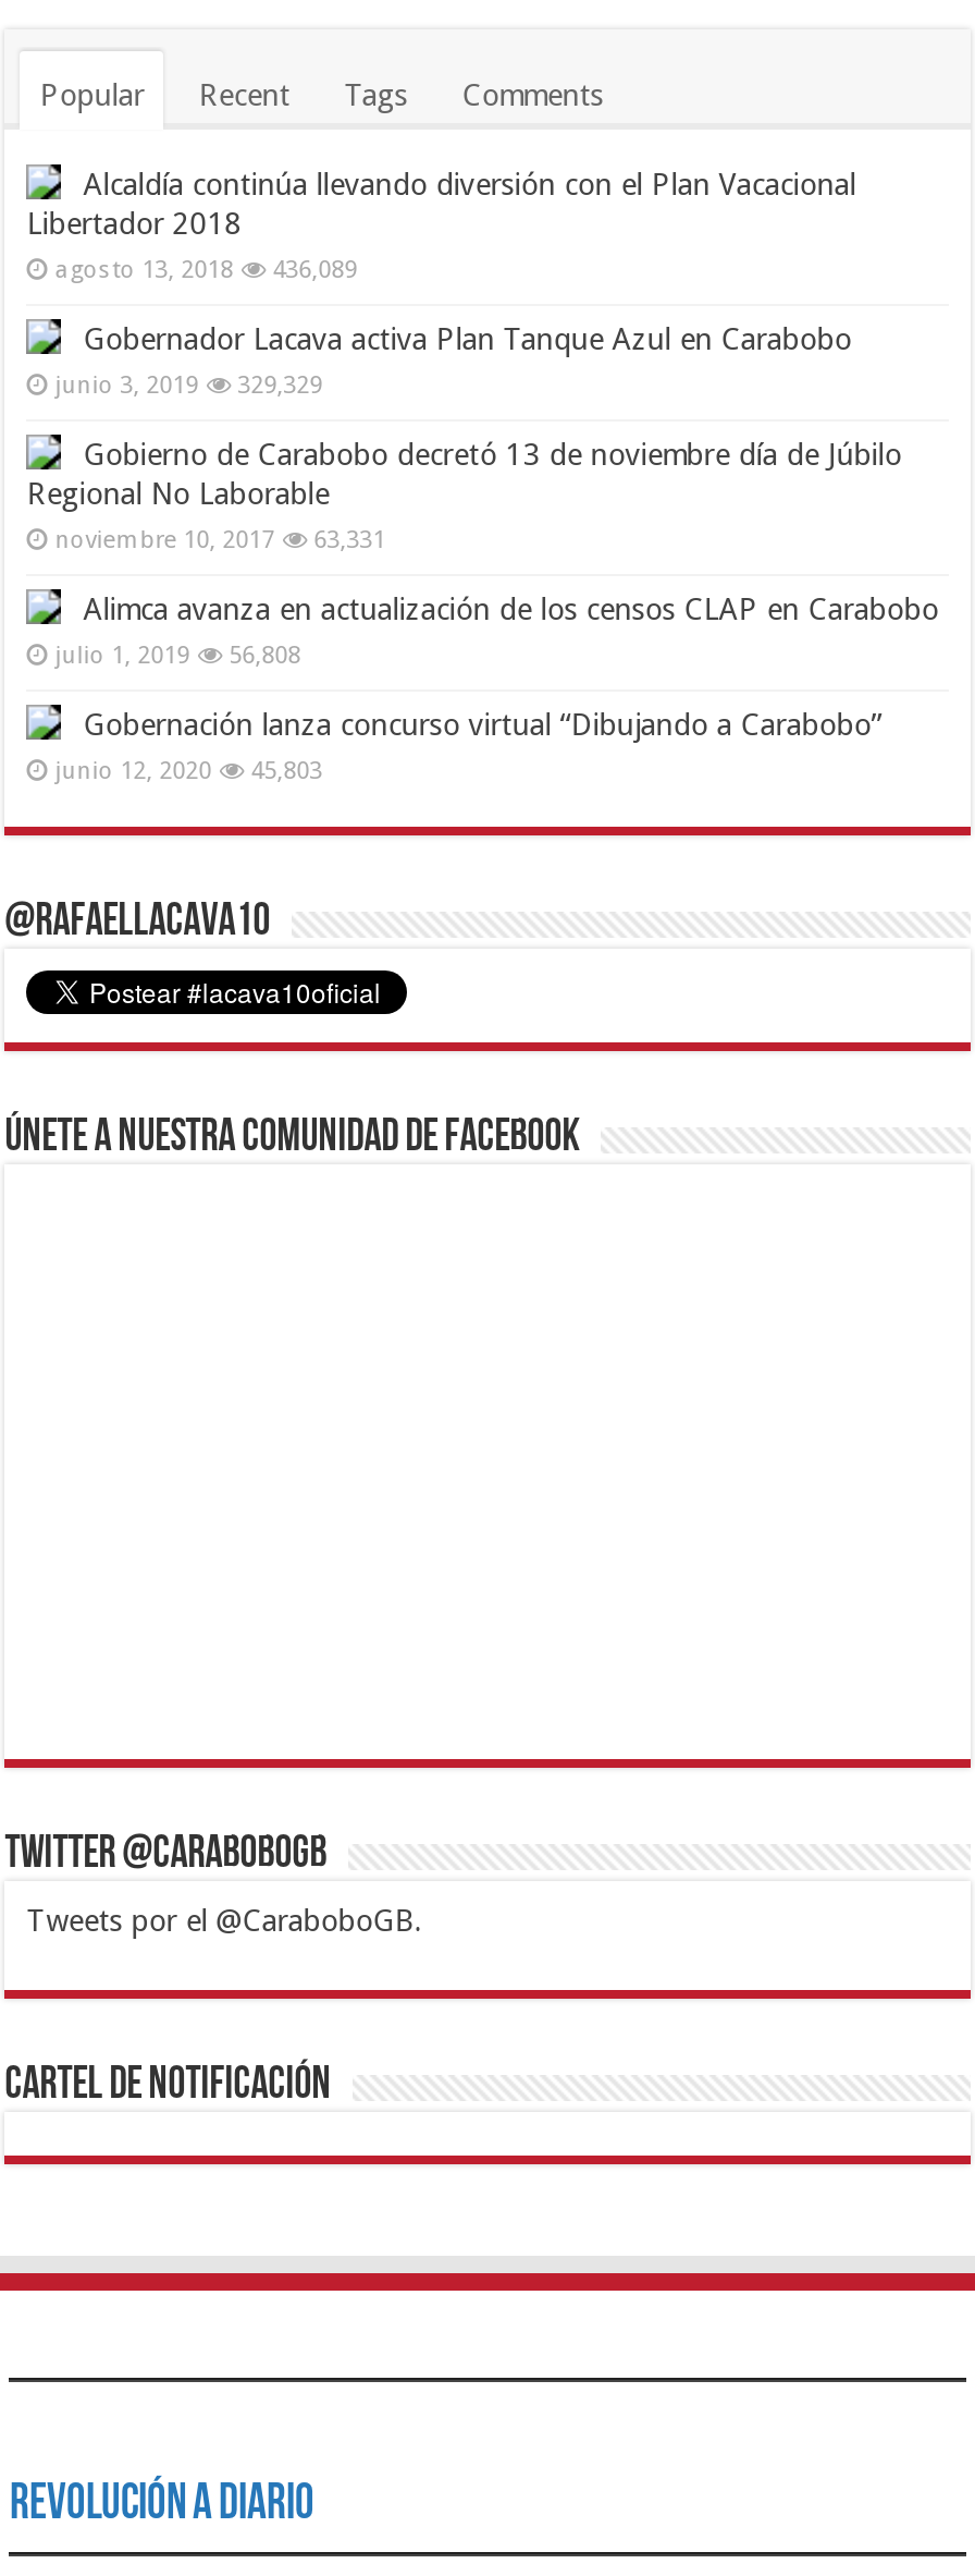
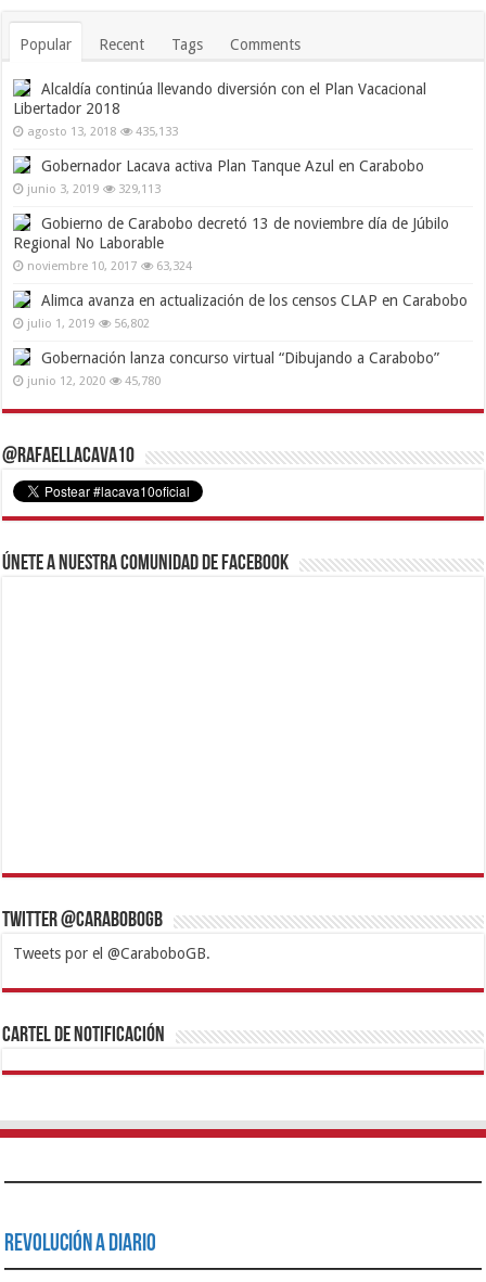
[55,255,357,283] agosto 13, 2018 436,089 -> [27,124,178,138] agosto 13, 2018 435,133
[55,371,323,399] junio 3, 2019 329,329 -> [27,182,161,196] junio 3, 2019 329,113
[55,525,386,554] noviembre 10, 2017 63,331 -> [27,259,192,273] noviembre 10, 2017 63,324
[55,641,301,669] julio 1, 2019 56,808 -> [27,316,150,330] julio 1, 2019 56,802
[55,756,323,784] junio 12, 2020 45,803 -> [27,374,161,388] junio 12, 2020 45,780

